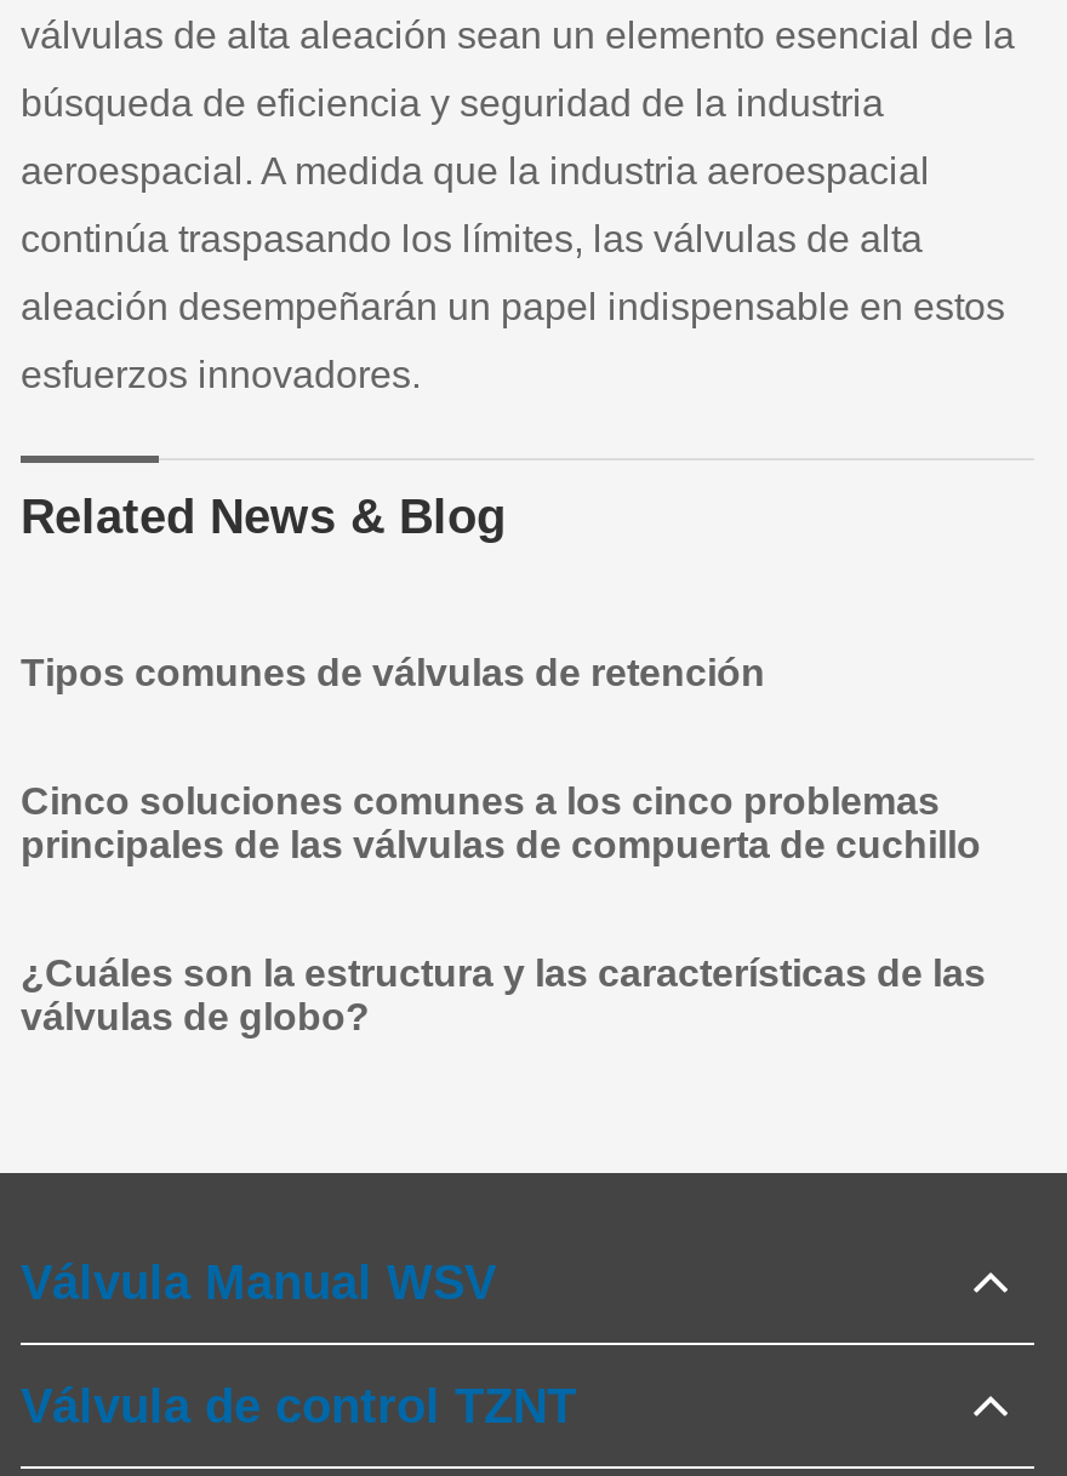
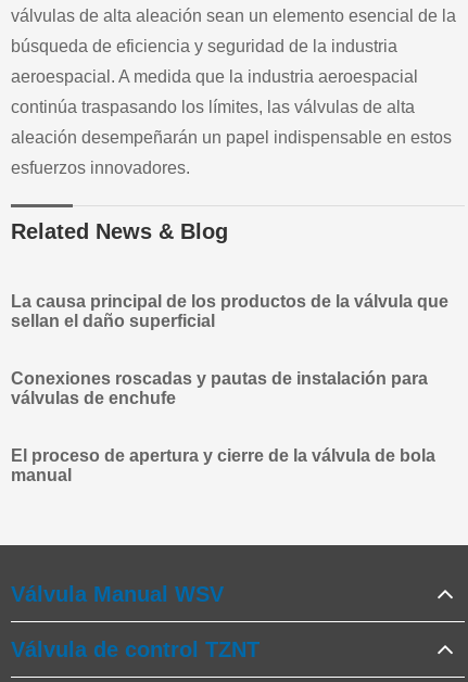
[21,651,765,692] Tipos comunes de válvulas de retención -> [11,292,448,330] La causa principal de los productos de la válvula que | sellan el daño superficial
[21,779,981,864] Cinco soluciones comunes a los cinco problemas | principales de las válvulas de compuerta de cuchillo -> [11,369,428,407] Conexiones roscadas y pautas de instalación para | válvulas de enchufe
[21,951,986,1036] ¿Cuáles son la estructura y las características de las | válvulas de globo? -> [11,446,435,484] El proceso de apertura y cierre de la válvula de bola | manual

